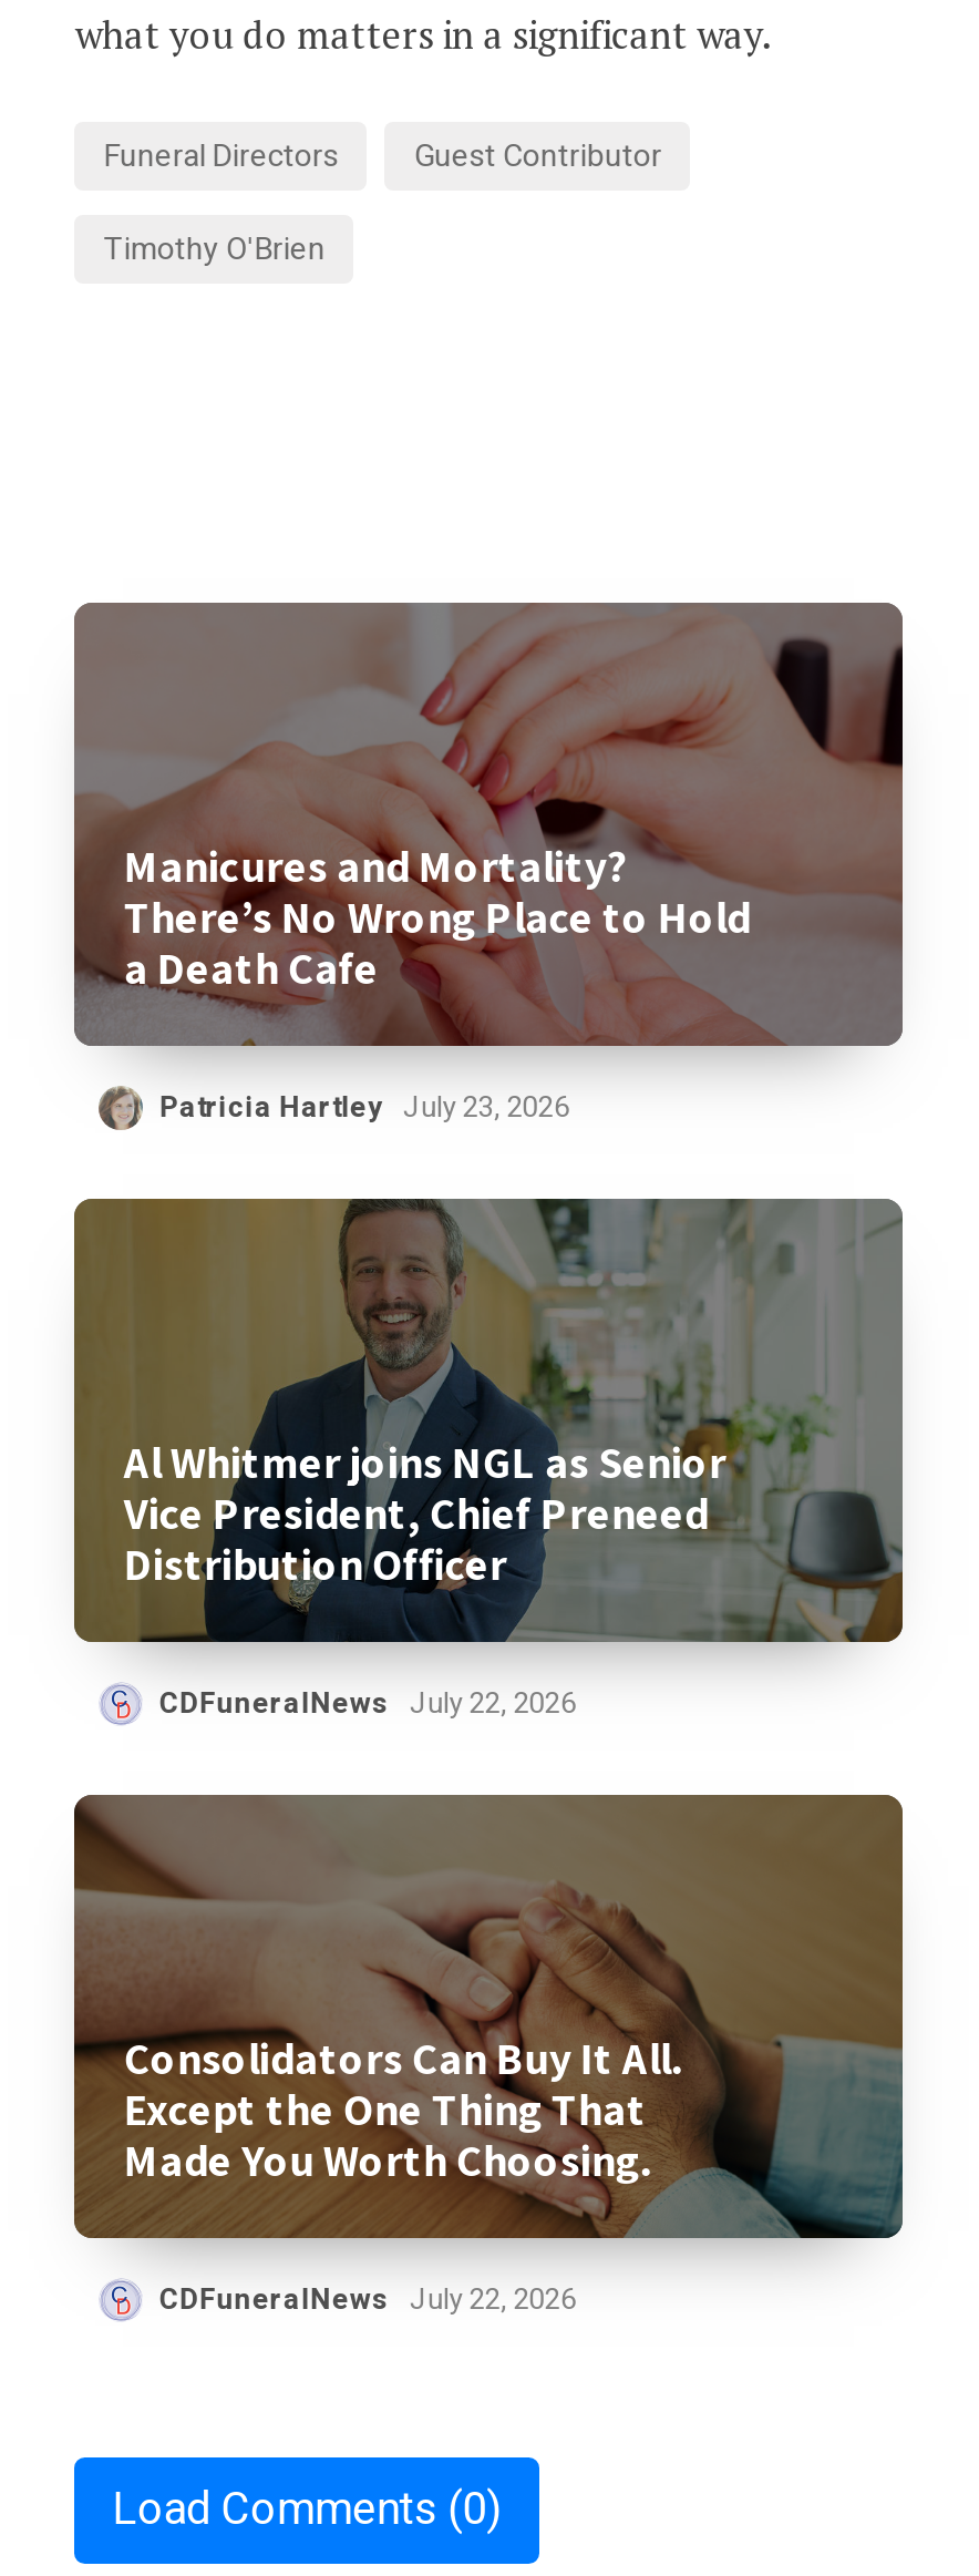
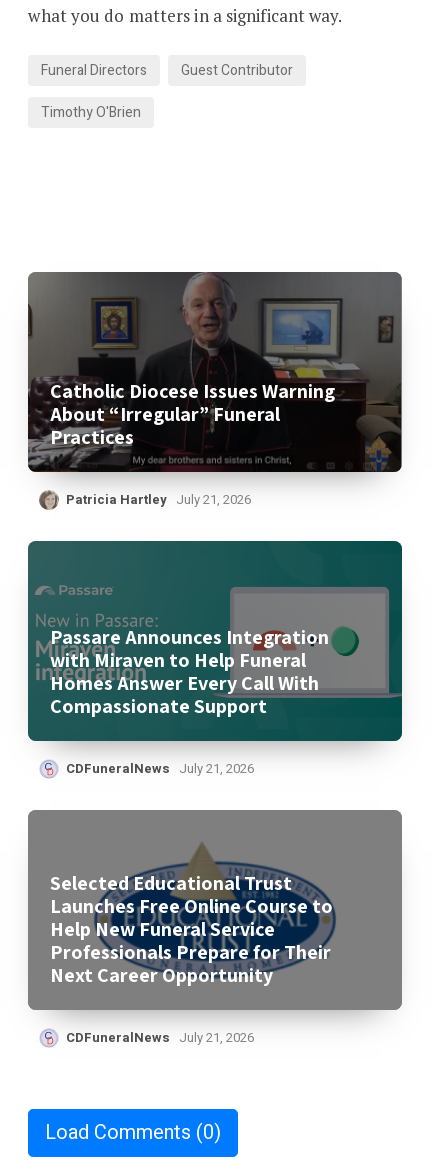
[74,603,905,1048] [image] | Manicures and Mortality? | There’s No Wrong Place to Hold | a Death Cafe -> [28,273,402,473] [image] | Catholic Diocese Issues Warning | About “Irregular” Funeral | Practices
[159,1086,569,1128] Patricia Hartley July 23, 2026 -> [66,490,251,509] Patricia Hartley July 21, 2026
[74,1197,905,1644] [image] | Al Whitmer joins NGL as Senior | Vice President, Chief Preneed | Distribution Officer -> [28,540,403,742] [image] | Passare Announces Integration | with Miraven to Help Funeral | Homes Answer Every Call With | Compassionate Support
[159,1682,576,1724] CDFuneralNews July 22, 2026 -> [66,759,254,778] CDFuneralNews July 21, 2026
[72,1797,903,2238] [image] | Consolidators Can Buy It All. | Except the One Thing That | Made You Worth Choosing. -> [28,810,402,1010] [image] | Selected Educational Trust | Launches Free Online Course to | Help New Funeral Service | Professionals Prepare for Their | Next Career Opportunity
[159,2278,576,2320] CDFuneralNews July 22, 2026 -> [66,1028,254,1047] CDFuneralNews July 21, 2026

